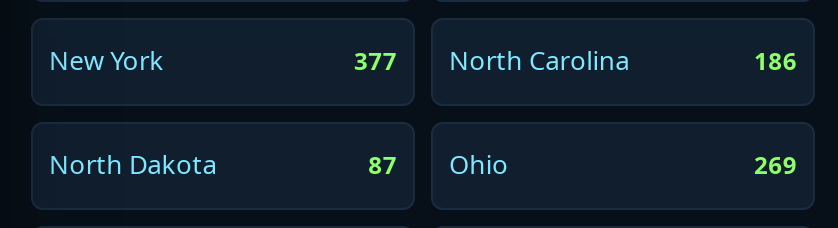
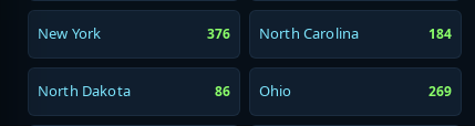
[354,43,629,79] 377 North Carolina -> [206,24,359,44] 376 North Carolina
[754,44,797,78] 186 -> [428,24,452,43] 184
[368,147,508,183] 87 Ohio -> [214,81,292,101] 86 Ohio

